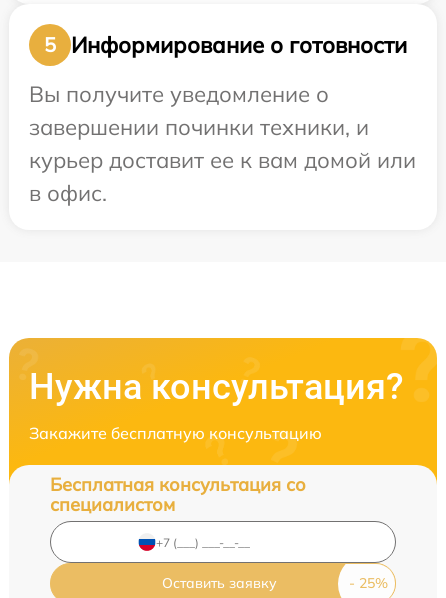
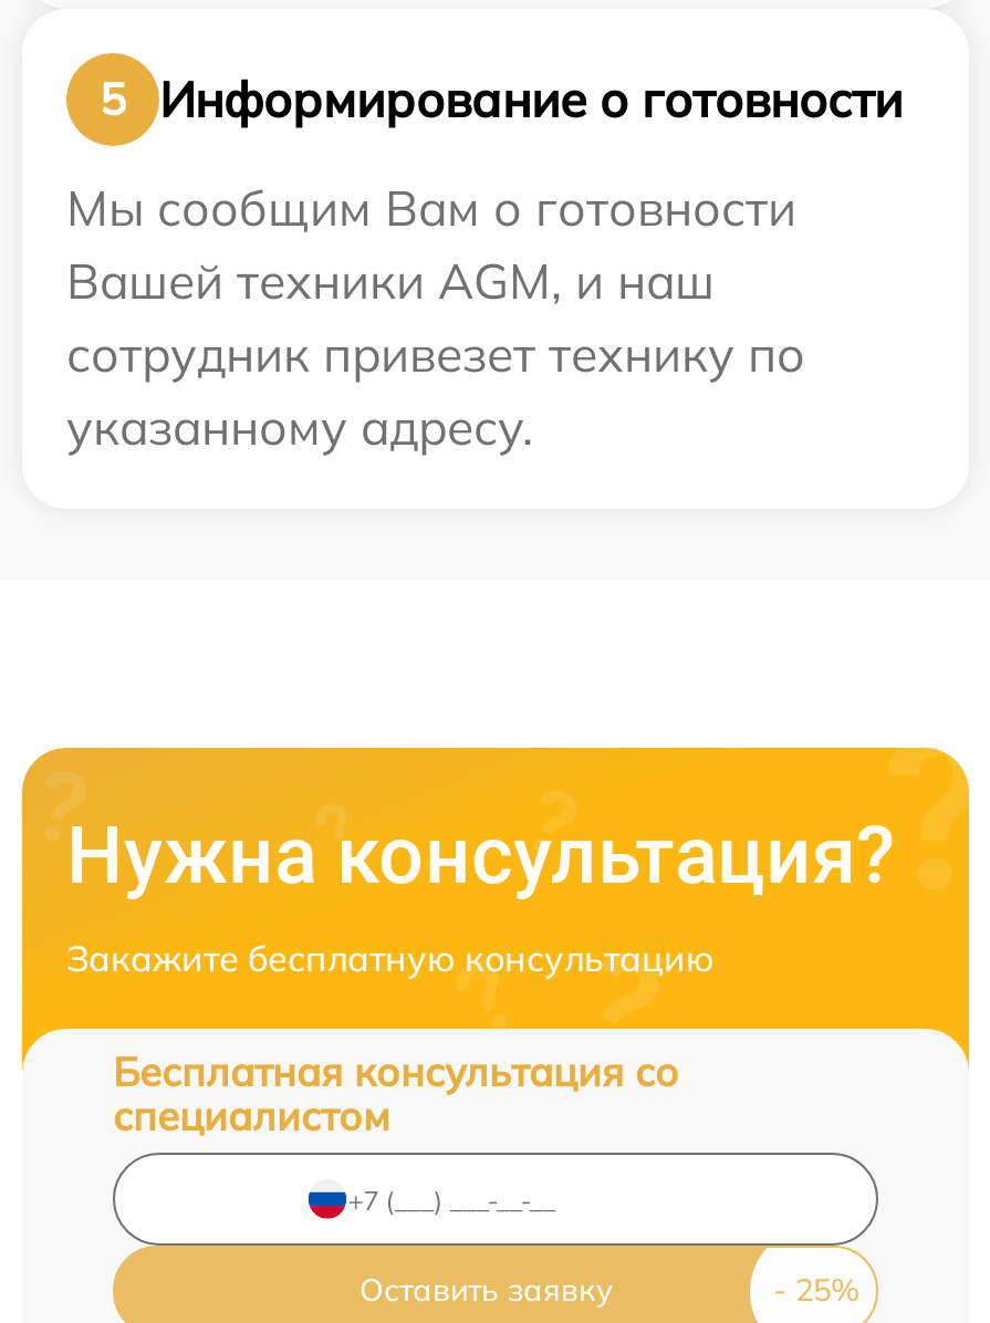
[29,80,416,207] Вы получите уведомление о | завершении починки техники, и | курьер доставит ее к вам домой или | в офис. -> [66,177,805,458] Мы сообщим Вам о готовности | Вашей техники AGM, и наш | сотрудник привезет технику по | указанному адресу.

